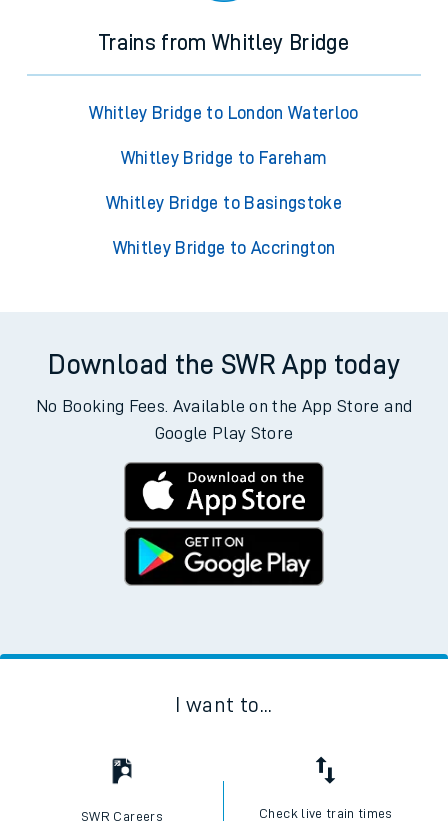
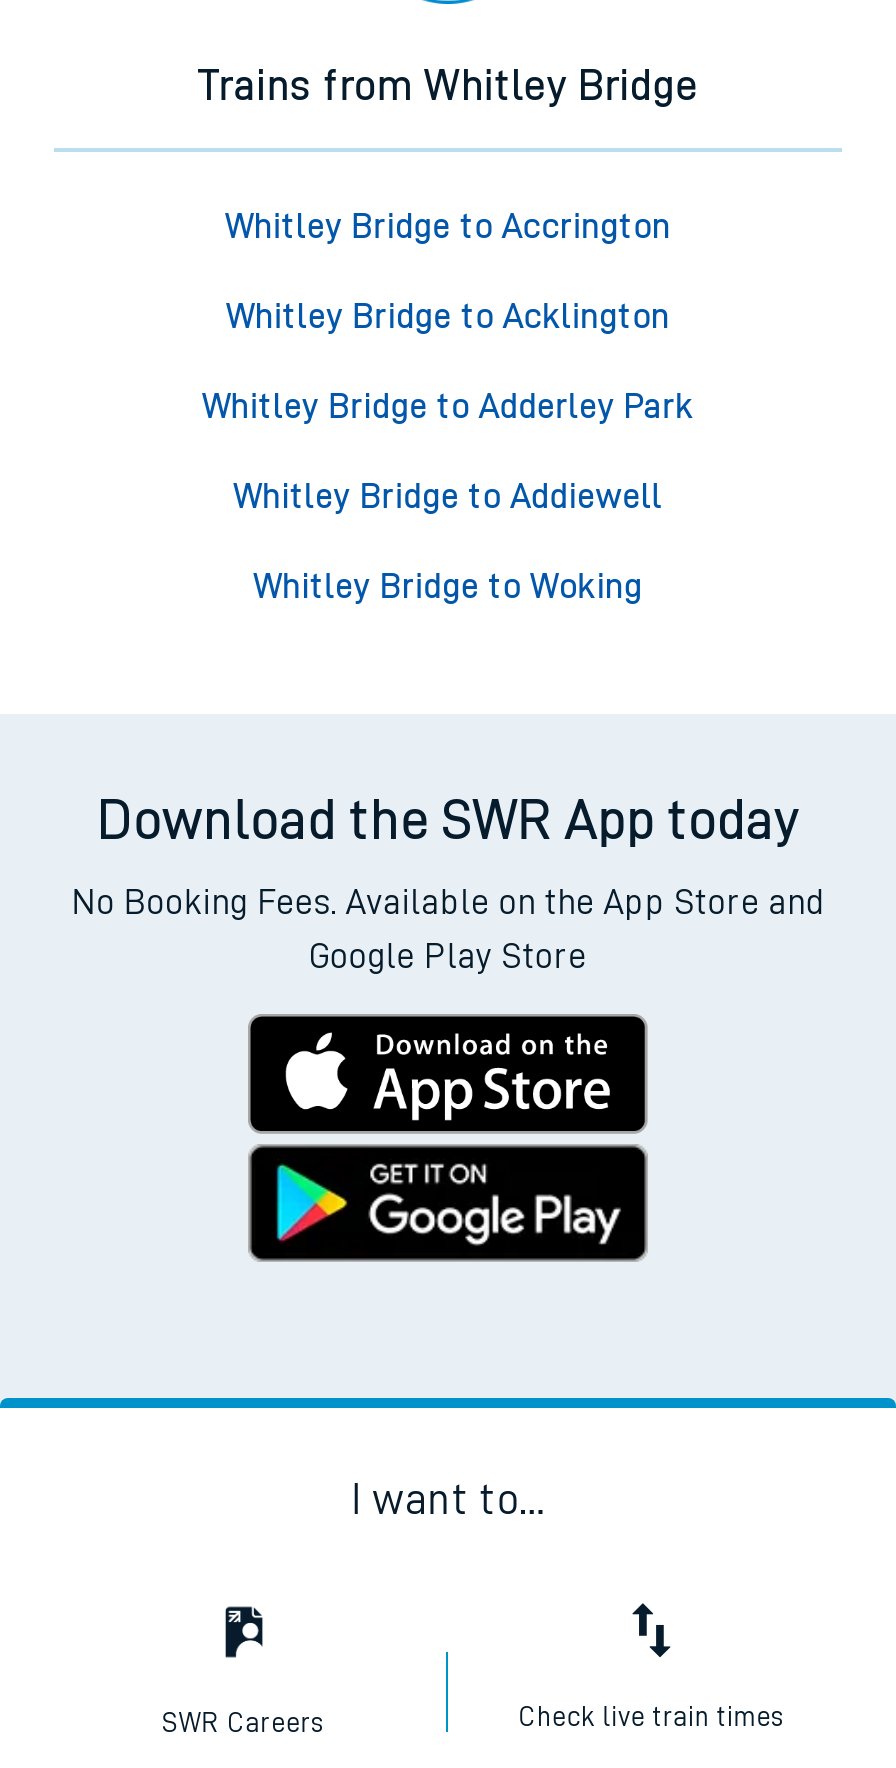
[89,104,359,212] Whitley Bridge to London Waterloo | Whitley Bridge to Fareham | Whitley Bridge to Basingstoke -> none
moved [113,239,335,257] -> [225,209,671,245]: Whitley Bridge to Accrington
none -> [202,299,694,605] Whitley Bridge to Acklington | Whitley Bridge to Adderley Park | Whitley Bridge to Addiewell | Whitley Bridge to Woking

